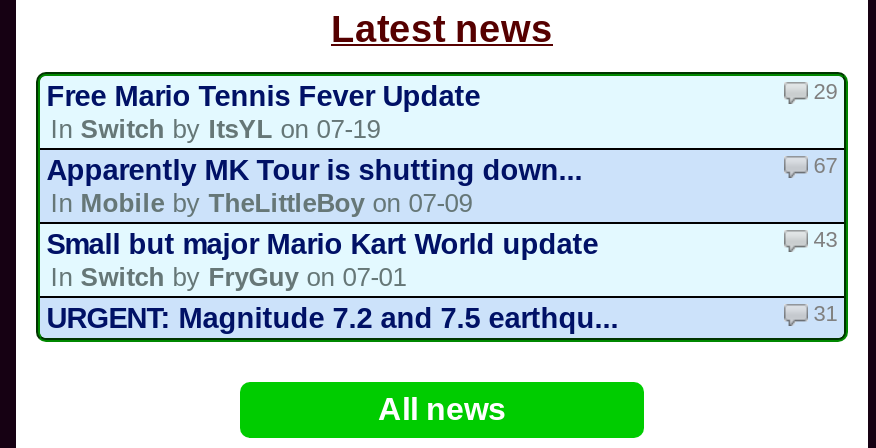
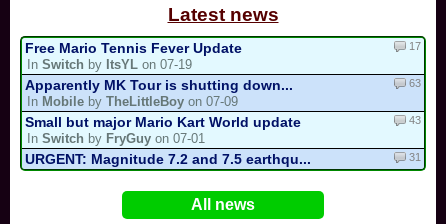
[808,80,838,104] 29 -> [406,40,421,52] 17
[808,154,838,178] 67 -> [406,77,421,89] 63

